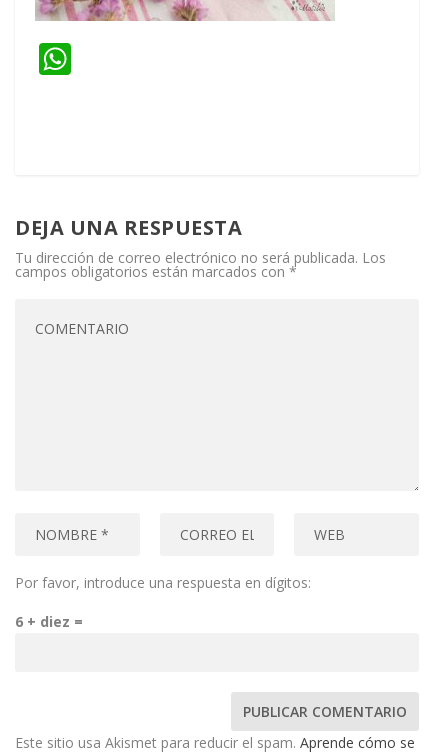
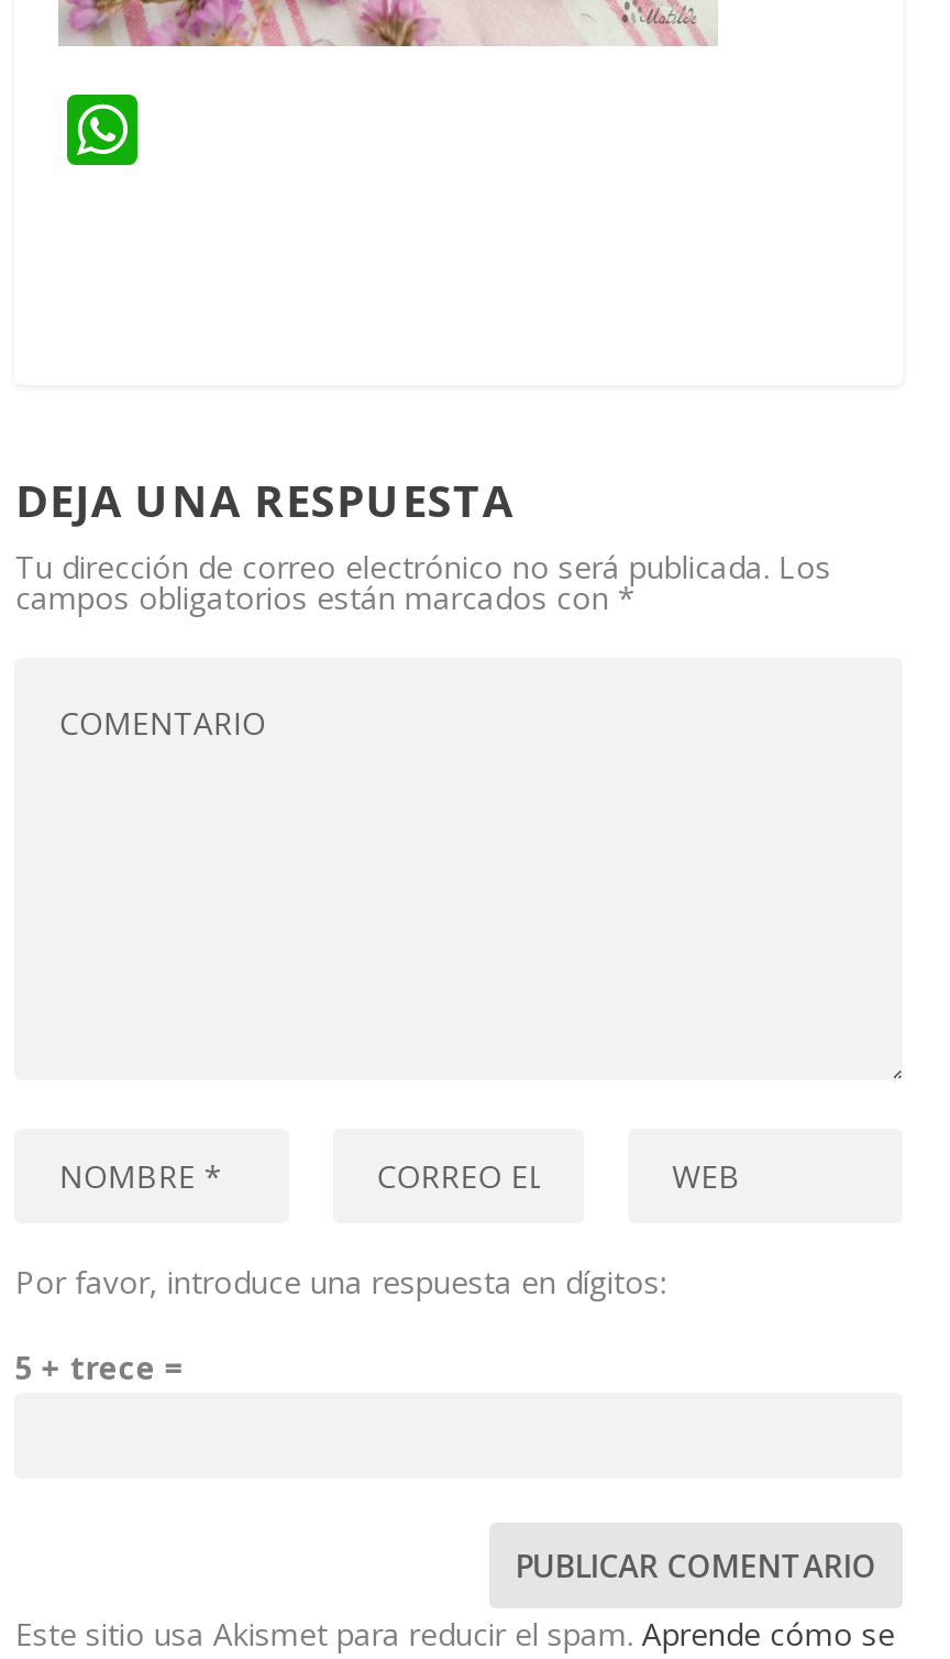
[15,612,83,631] 6 + diez = -> [15,1347,185,1388] 5 + trece =

